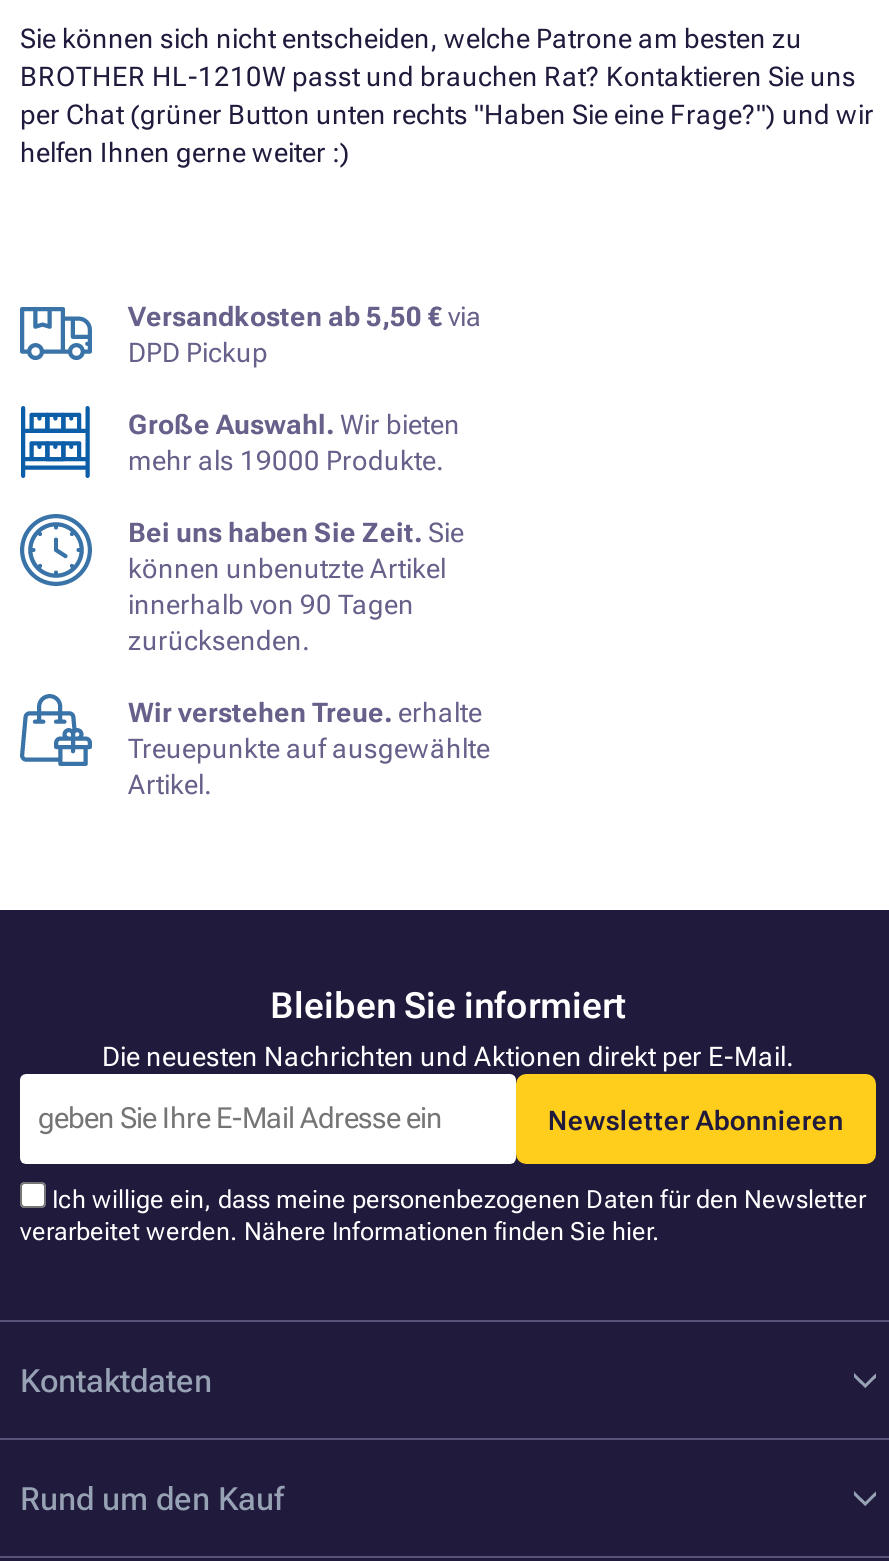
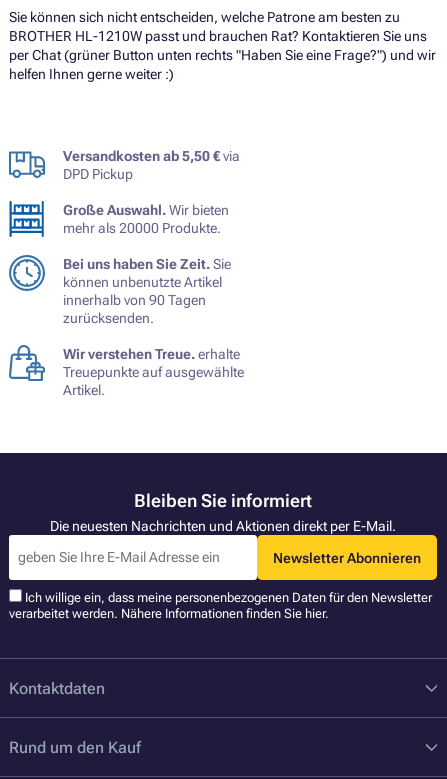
[128,443,444,475] mehr als 19000 Produkte. -> [63,220,221,236] mehr als 20000 Produkte.

